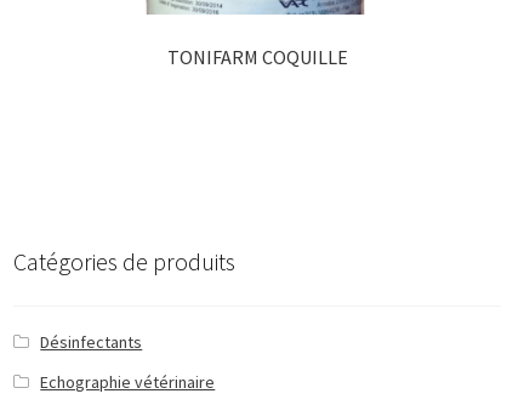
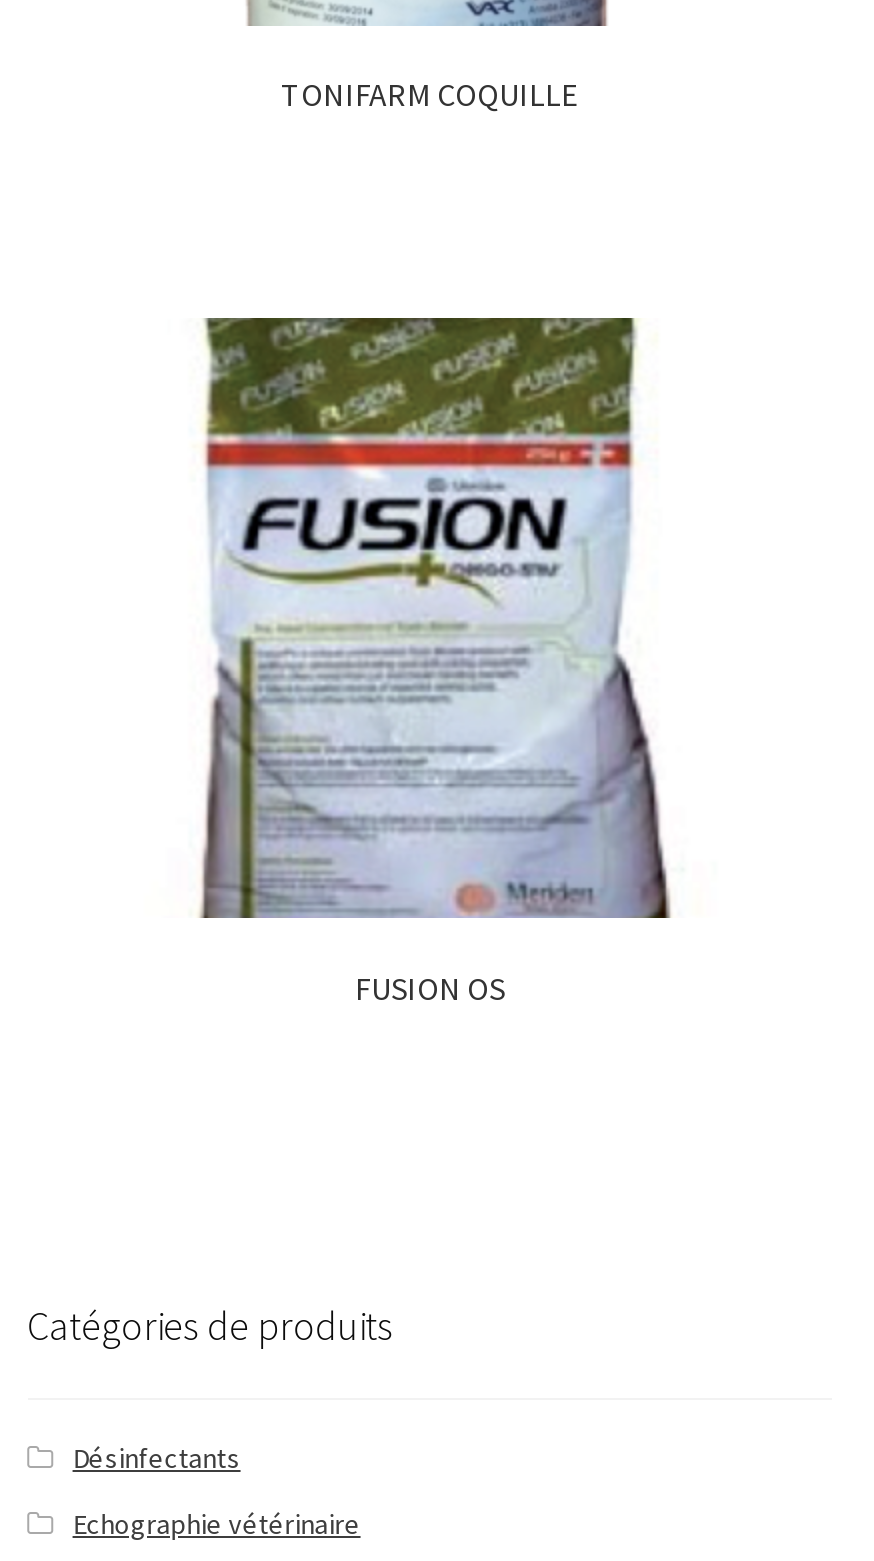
none -> [198,316,672,1007] [image] | FUSION OS

